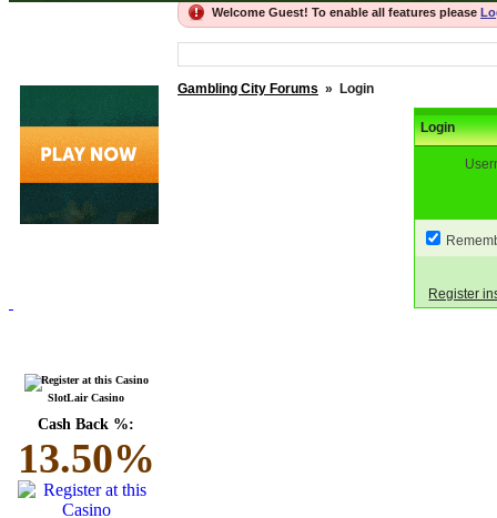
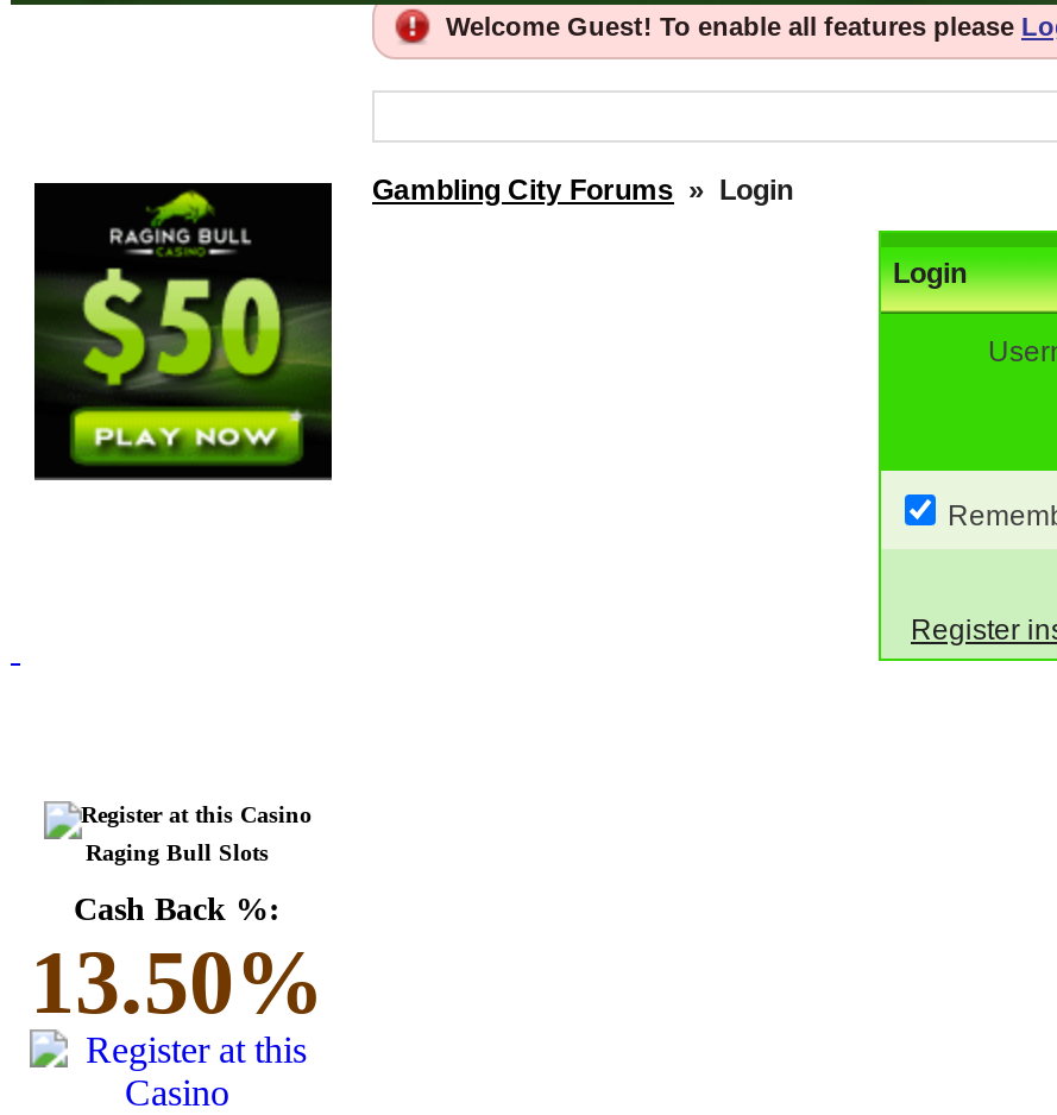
[19,85,160,224] [image] -> [32,183,334,480] [image]
[48,392,125,404] SlotLair Casino -> [86,839,269,865] Raging Bull Slots

